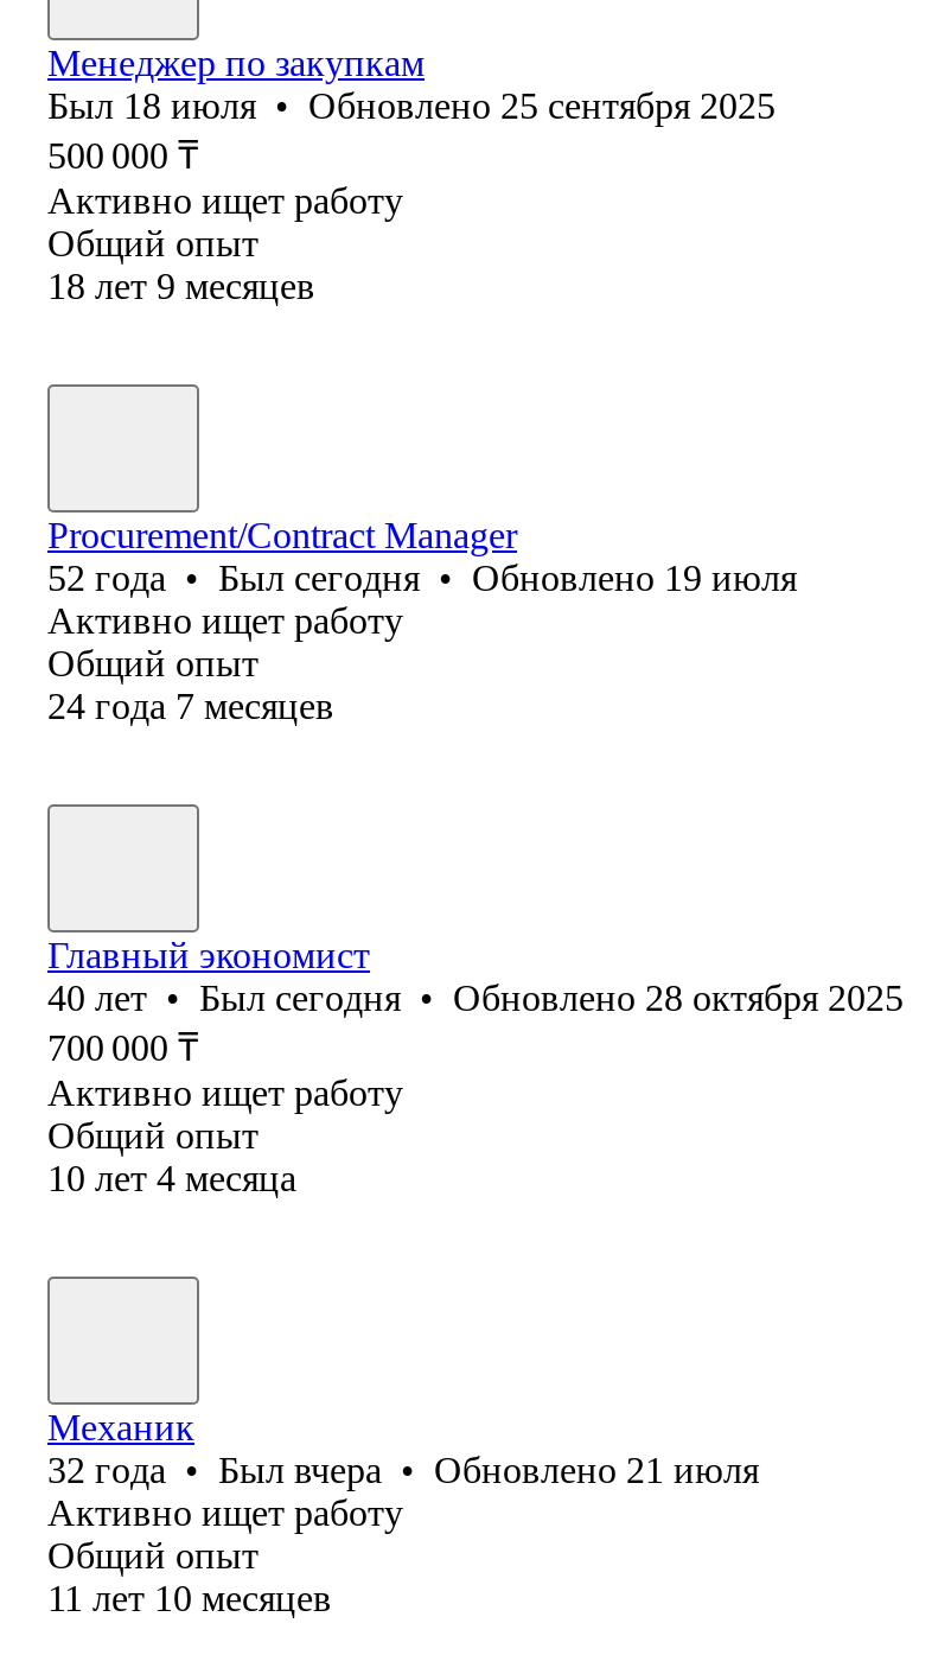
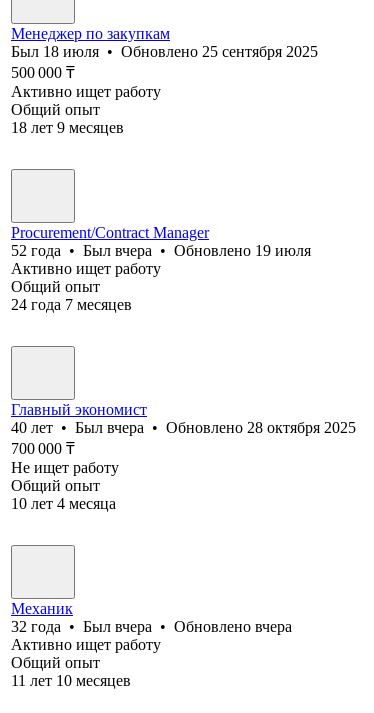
[47,557,797,598] 52 года • Был сегодня • Обновлено 19 июля -> [11,242,311,259] 52 года • Был вчера • Обновлено 19 июля
[47,977,904,1018] 40 лет • Был сегодня • Обновлено 28 октября 2025 -> [11,419,356,436] 40 лет • Был вчера • Обновлено 28 октября 2025
[47,1072,403,1113] Активно ищет работу -> [11,459,119,476] Не ищет работу
[47,1450,759,1490] 32 года • Был вчера • Обновлено 21 июля -> [11,618,292,635] 32 года • Был вчера • Обновлено вчера

